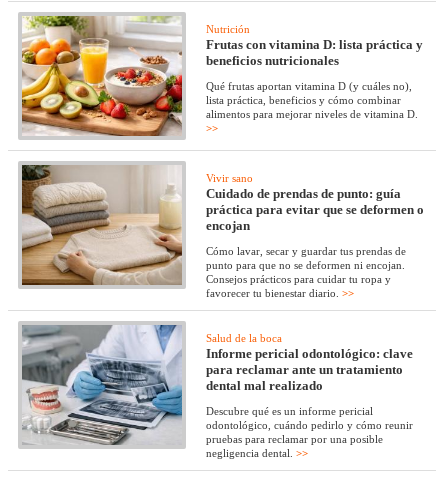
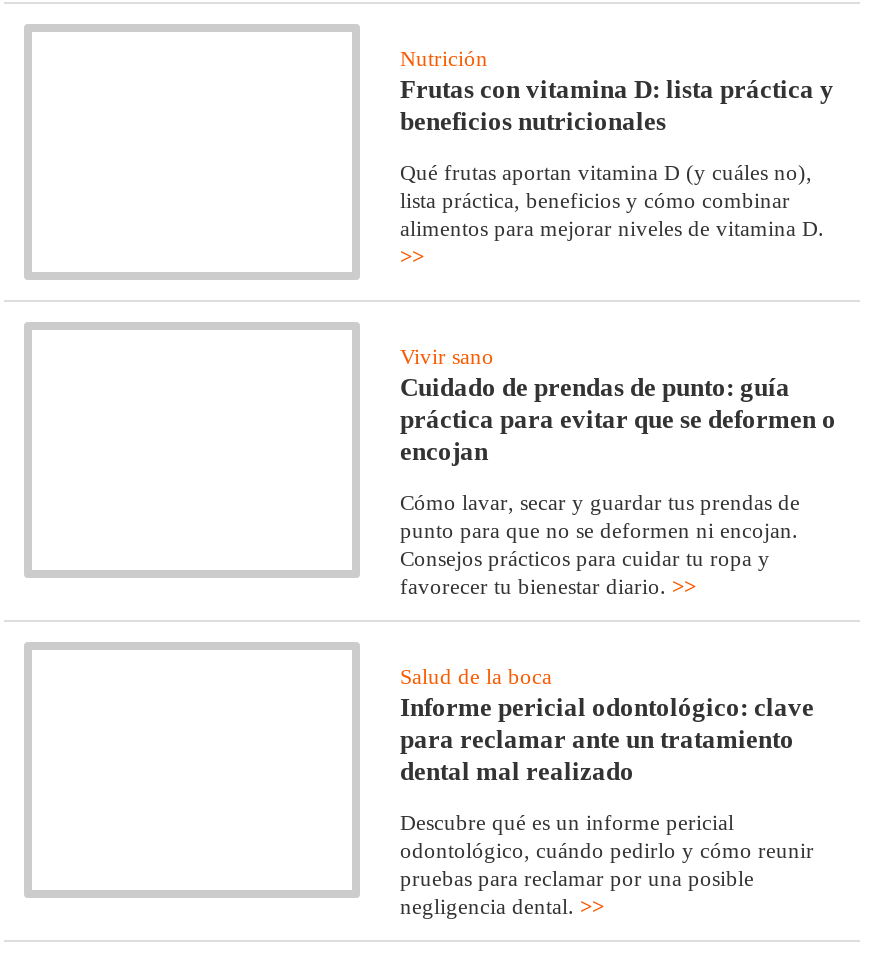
[21,15,183,137] [image] -> none
[21,164,183,286] [image] -> none
[21,324,183,446] [image] -> none

